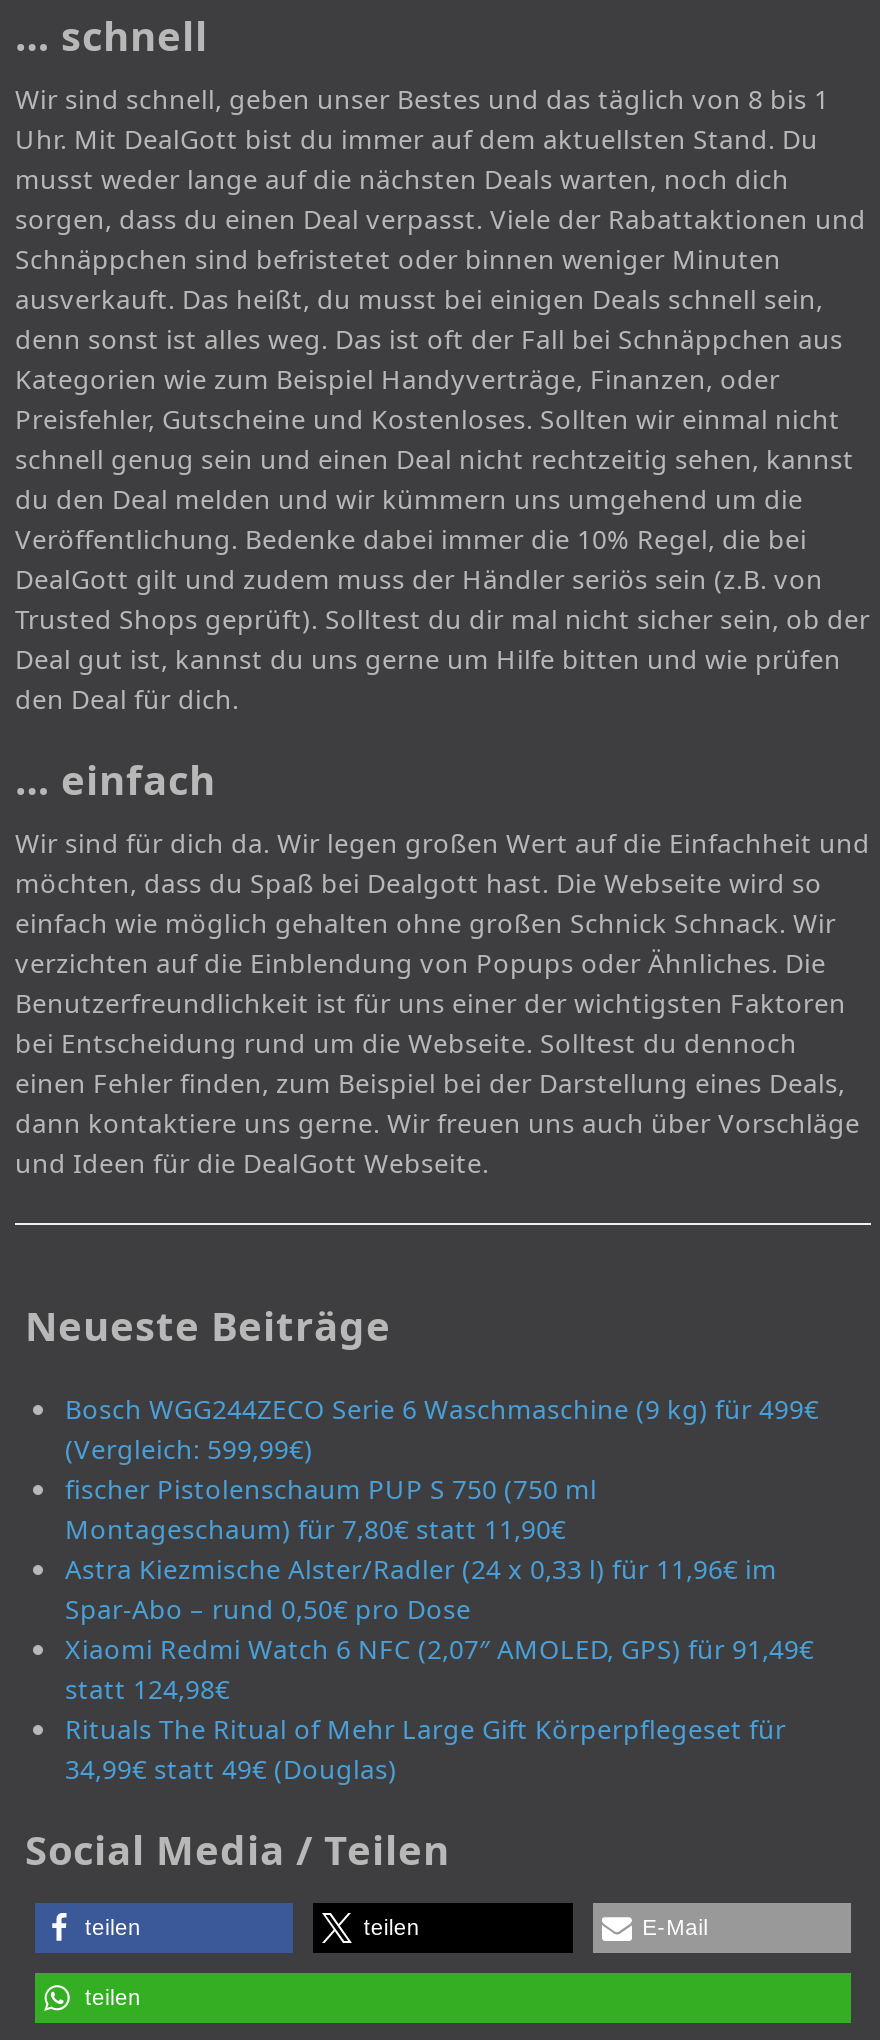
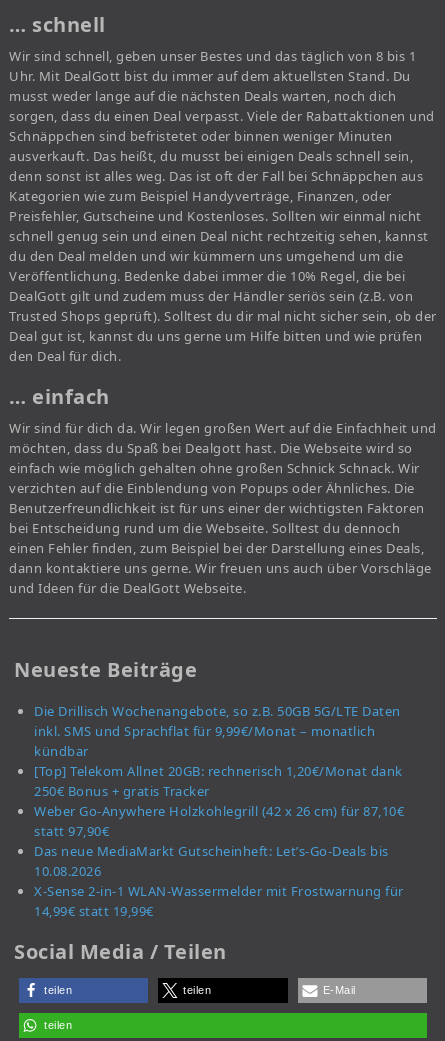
[65,1391,819,1787] Bosch WGG244ZECO Serie 6 Waschmaschine (9 kg) für 499€ | (Vergleich: 599,99€) | fischer Pistolenschaum PUP S 750 (750 ml | Montageschaum) für 7,80€ statt 11,90€ | Astra Kiezmische Alster/Radler (24 x 0,33 l) für 11,96€ im | Spar-Abo – rund 0,50€ pro Dose | Xiaomi Redmi Watch 6 NFC (2,07″ AMOLED, GPS) für 91,49€ | statt 124,98€ | Rituals The Ritual of Mehr Large Gift Körperpflegeset für | 34,99€ statt 49€ (Douglas) -> [34,702,404,920] Die Drillisch Wochenangebote, so z.B. 50GB 5G/LTE Daten | inkl. SMS und Sprachflat für 9,99€/Monat – monatlich | kündbar | [Top] Telekom Allnet 20GB: rechnerisch 1,20€/Monat dank | 250€ Bonus + gratis Tracker | Weber Go-Anywhere Holzkohlegrill (42 x 26 cm) für 87,10€ | statt 97,90€ | Das neue MediaMarkt Gutscheinheft: Let’s-Go-Deals bis | 10.08.2026 | X-Sense 2-in-1 WLAN-Wassermelder mit Frostwarnung für | 14,99€ statt 19,99€

